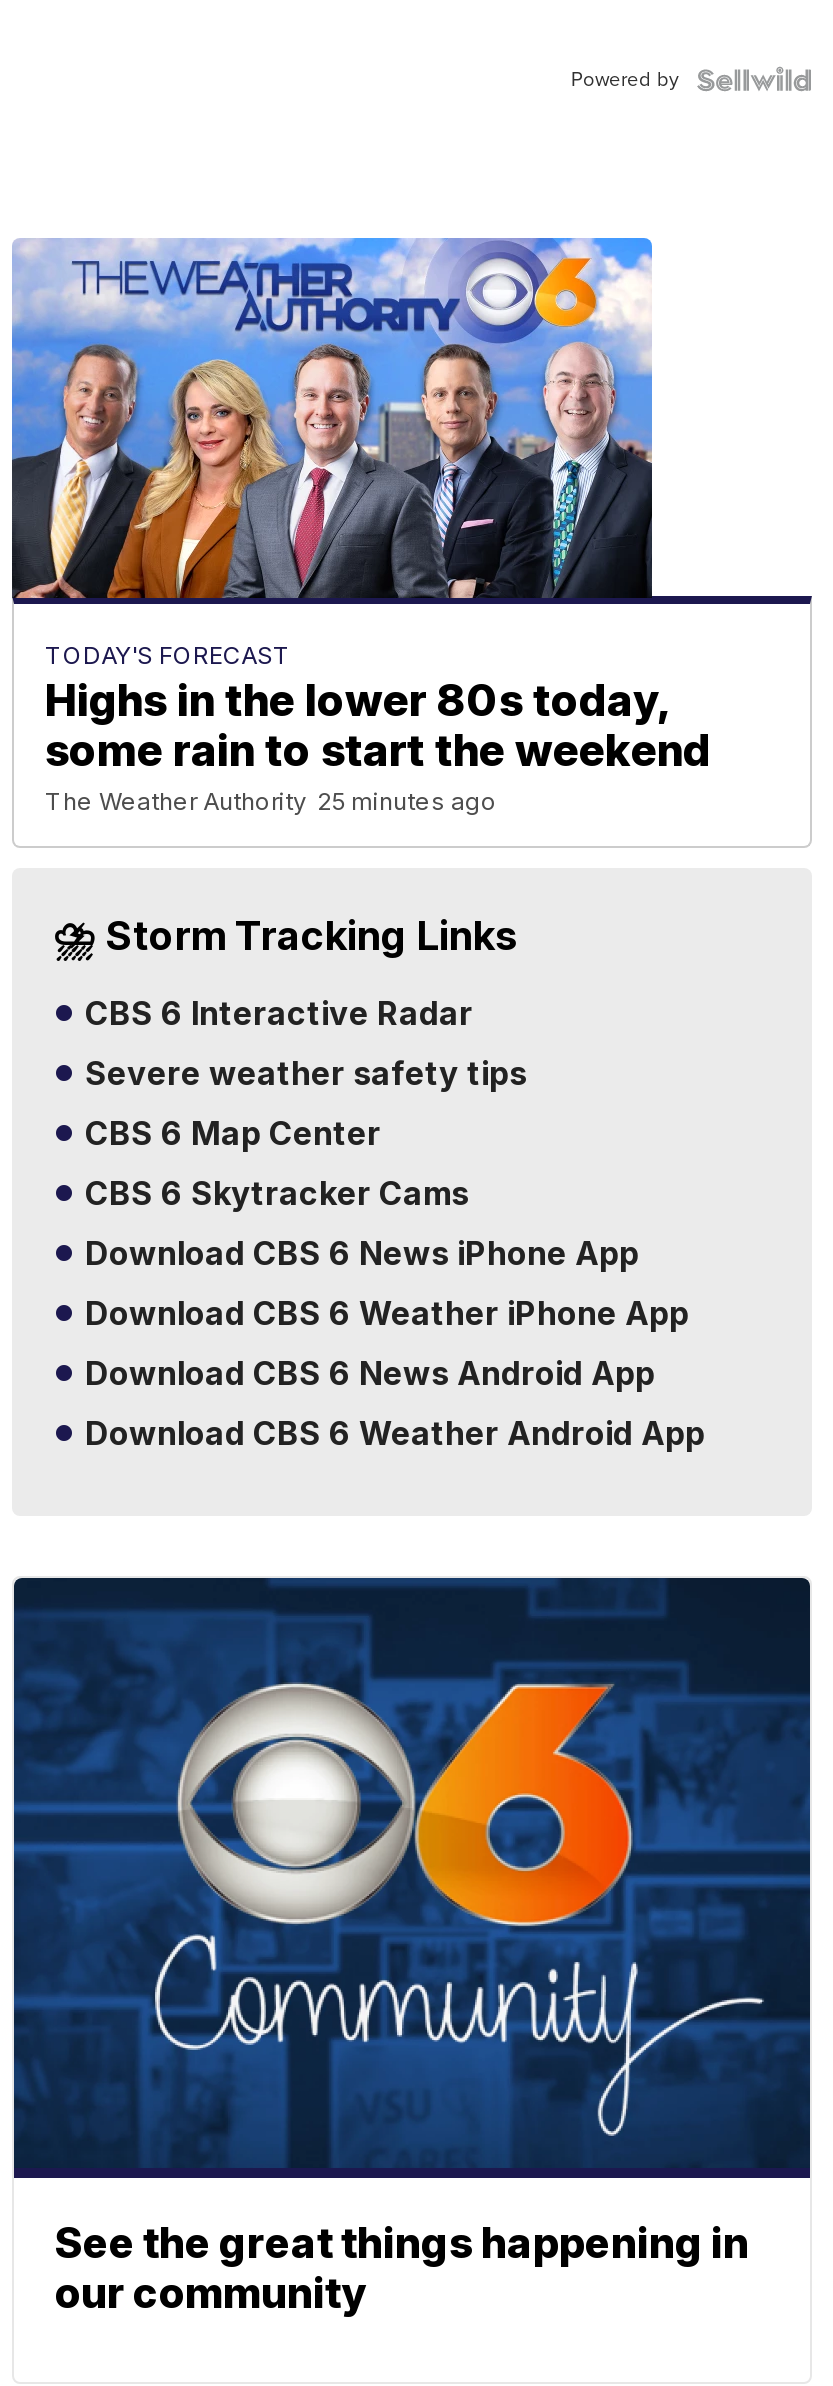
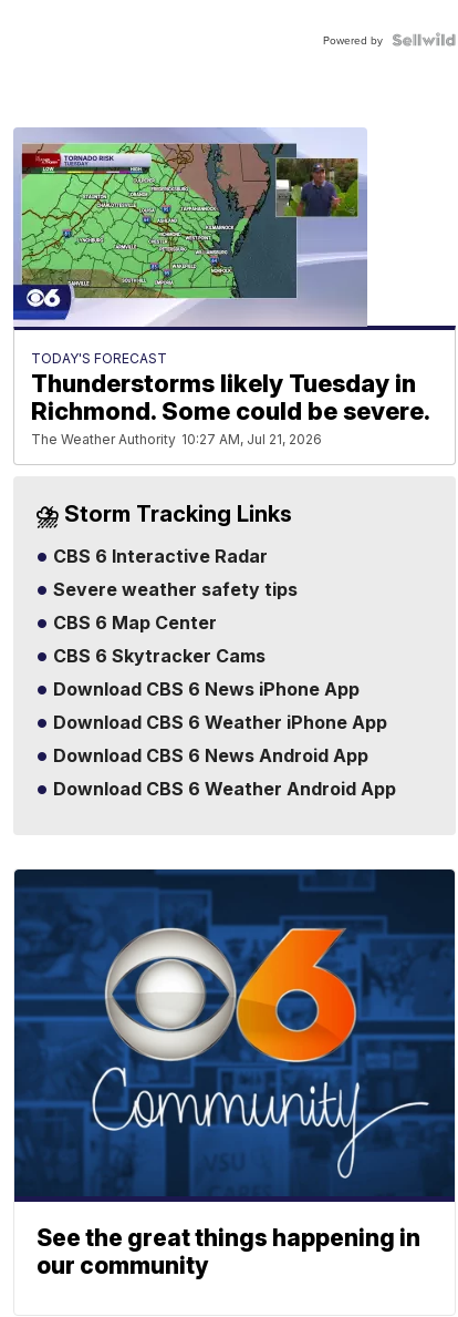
[10,238,711,817] [image] | Highs in the lower 80s today, | some rain to start the weekend | The Weather Authority 25 minutes ago -> [12,127,431,448] [image] | Thunderstorms likely Tuesday in | Richmond. Some could be severe. | The Weather Authority 10:27 AM, Jul 21, 2026

